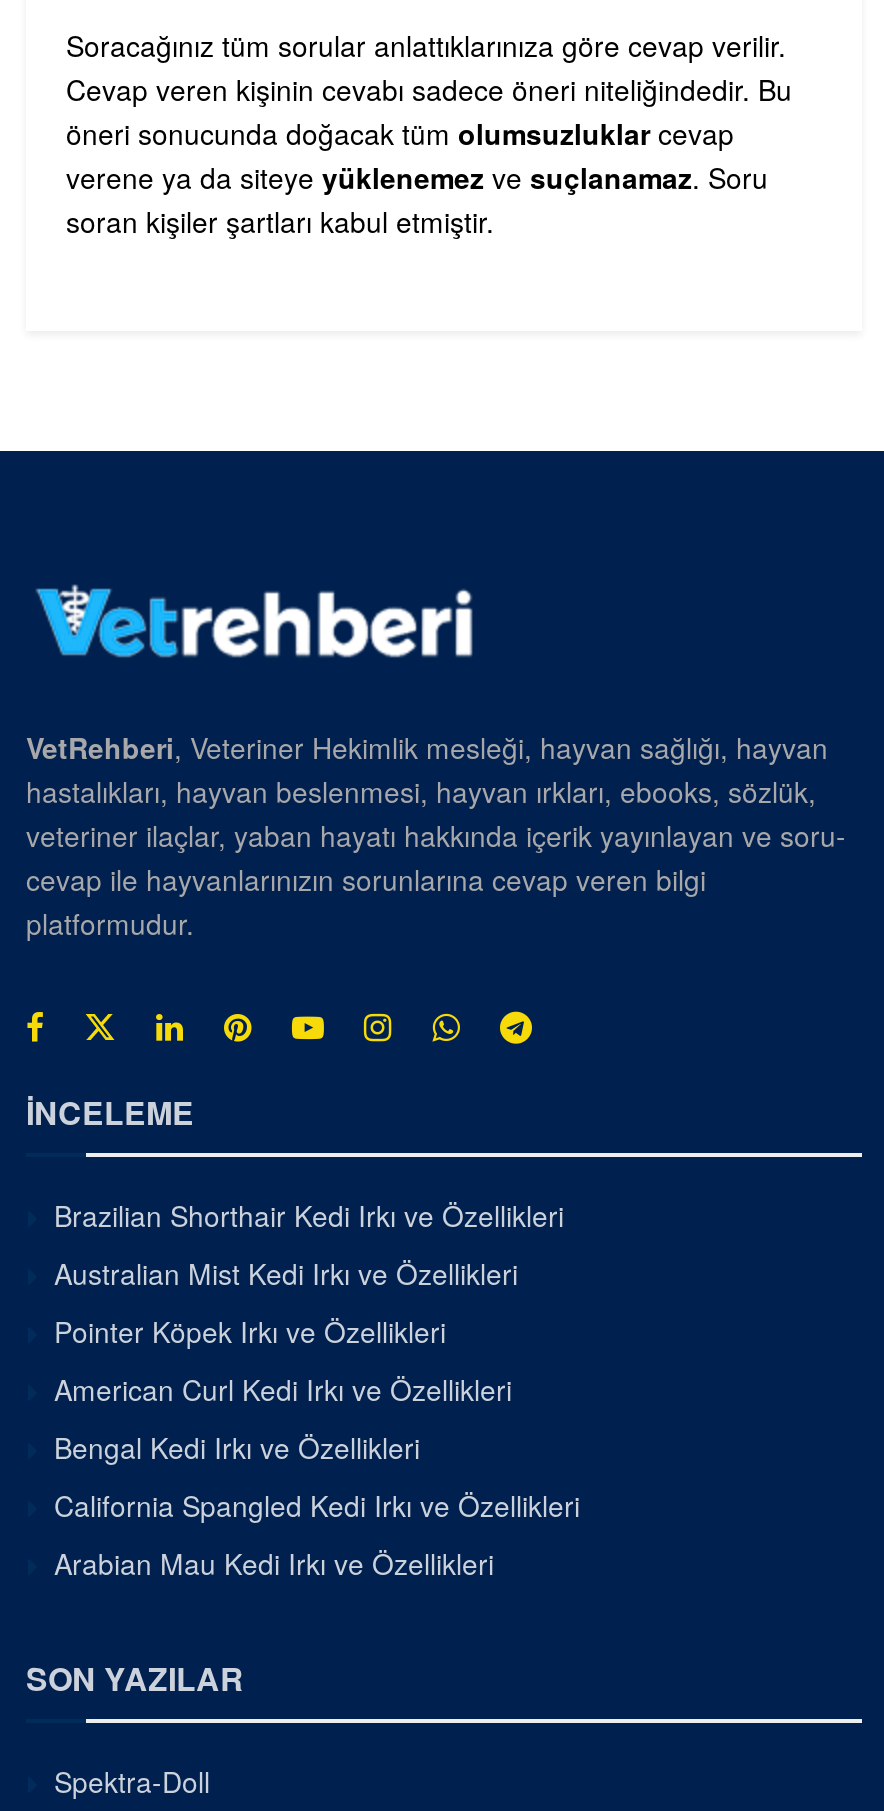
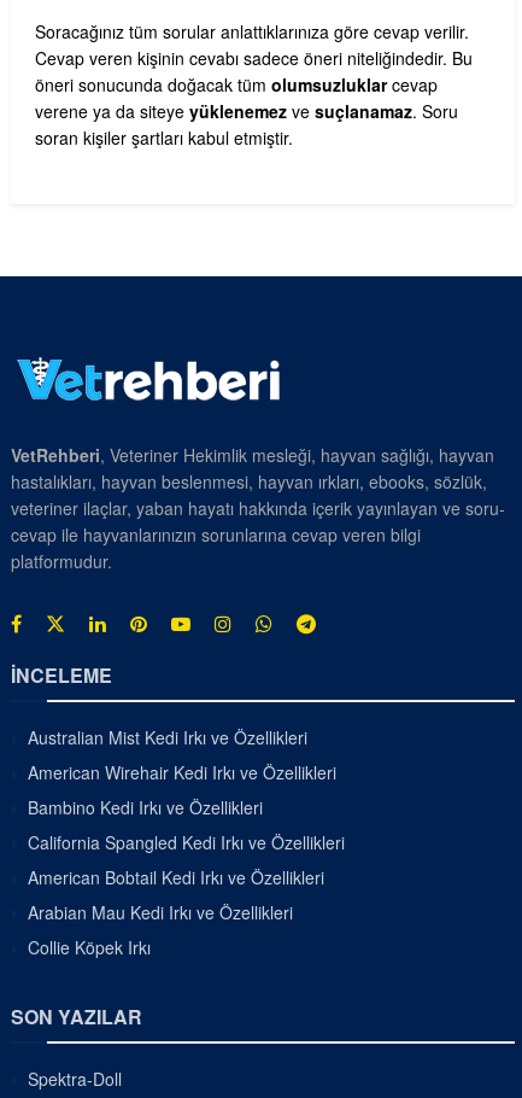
[54,1194,564,1234] Brazilian Shorthair Kedi Irkı ve Özellikleri -> none
moved [54,1252,518,1292] -> [28,725,307,749]: Australian Mist Kedi Irkı ve Özellikleri
[54,1310,512,1466] Pointer Köpek Irkı ve Özellikleri | American Curl Kedi Irkı ve Özellikleri | Bengal Kedi Irkı ve Özellikleri -> [28,760,336,819] American Wirehair Kedi Irkı ve Özellikleri | Bambino Kedi Irkı ve Özellikleri
moved [54,1484,580,1524] -> [28,830,345,854]: California Spangled Kedi Irkı ve Özellikleri
none -> [28,865,324,889] American Bobtail Kedi Irkı ve Özellikleri
moved [54,1542,494,1582] -> [28,900,293,924]: Arabian Mau Kedi Irkı ve Özellikleri
none -> [28,935,151,959] Collie Köpek Irkı

